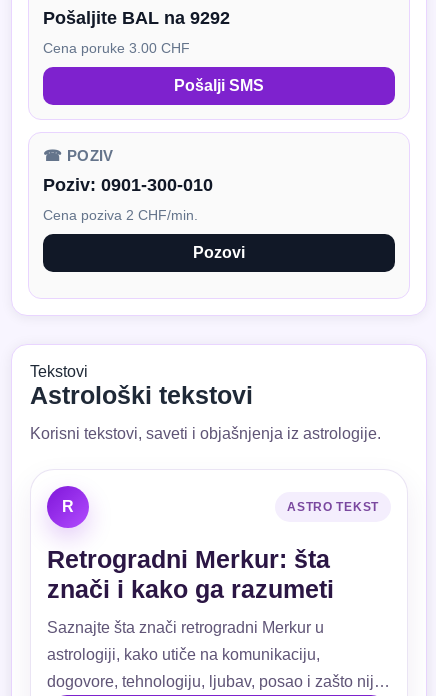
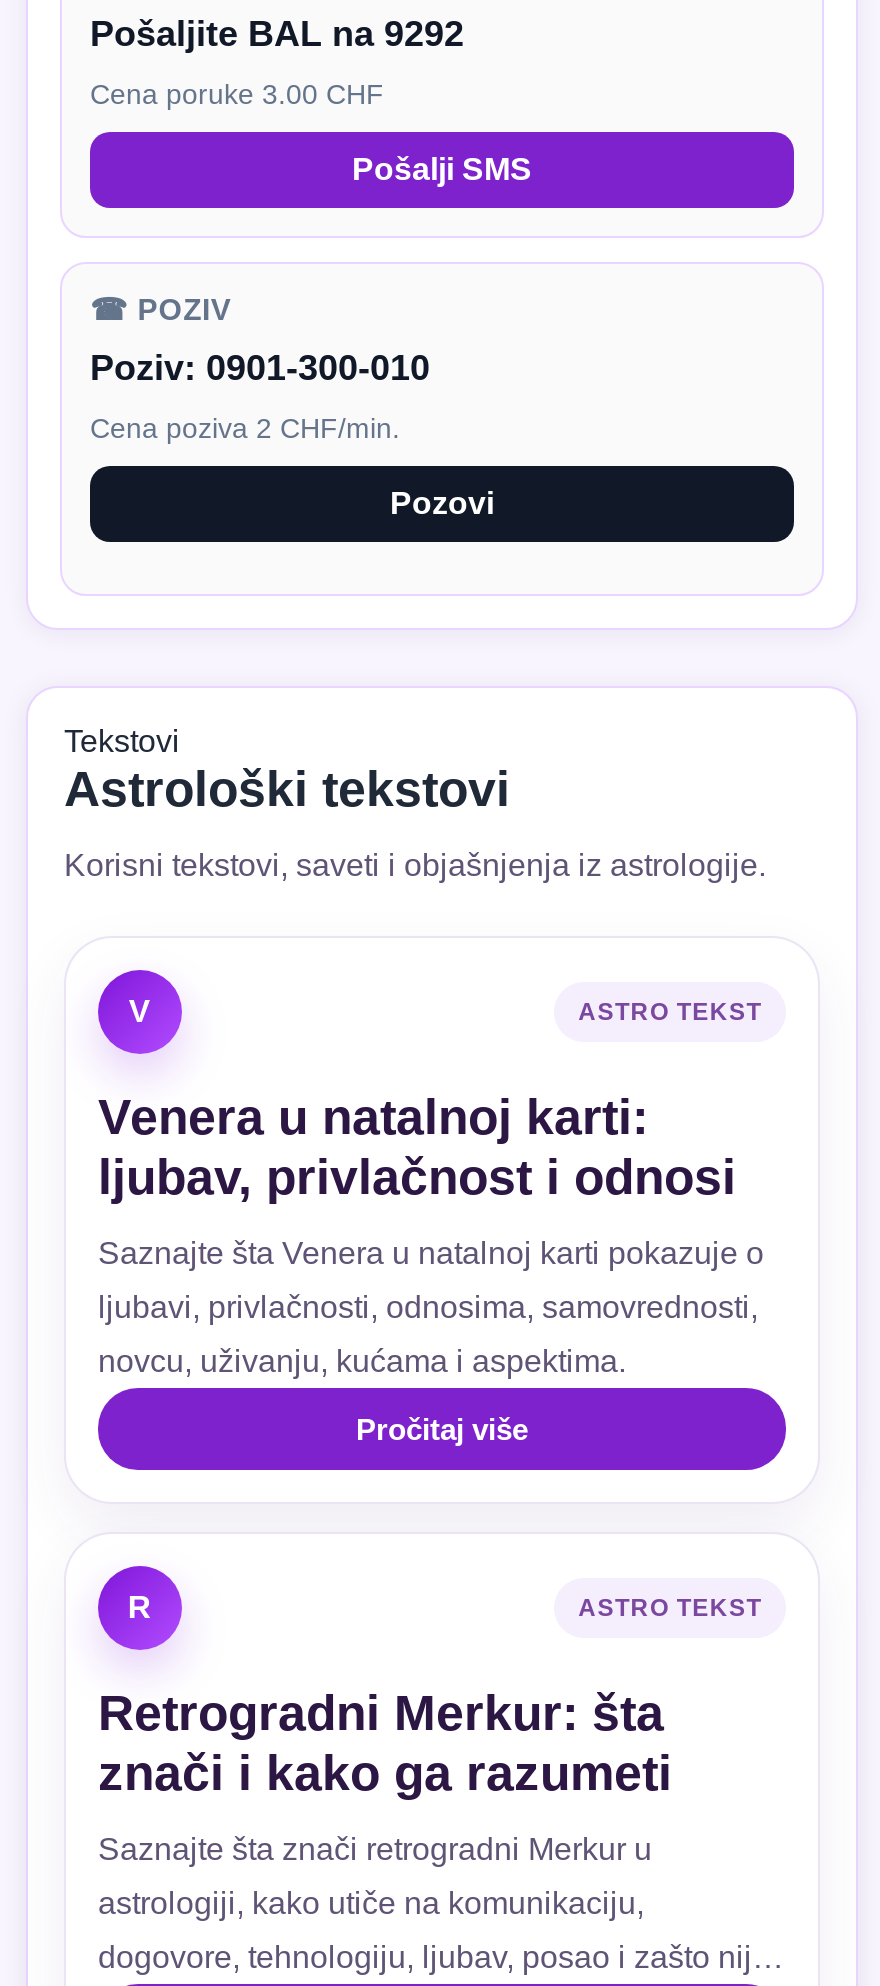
none -> [98,994,764,1446] V | ASTRO TEKST | Venera u natalnoj karti: | ljubav, privlačnost i odnosi | Saznajte šta Venera u natalnoj karti pokazuje o | ljubavi, privlačnosti, odnosima, samovrednosti, | novcu, uživanju, kućama i aspektima. | Pročitaj više

